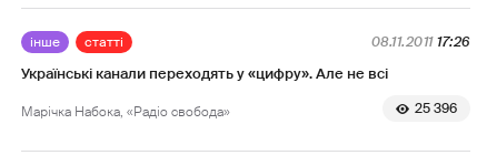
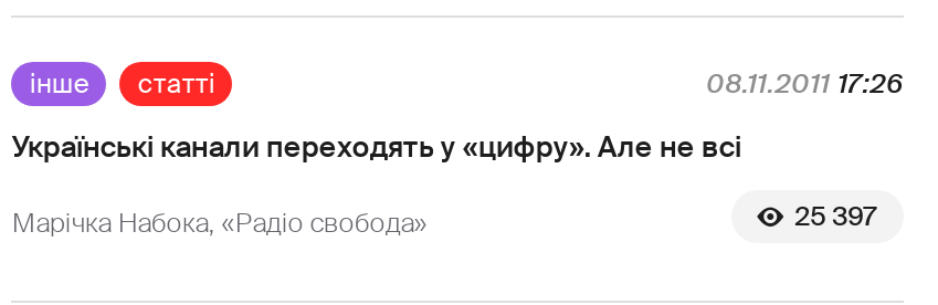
[414,100,457,118] 25 396 -> [795,200,876,235] 25 397

